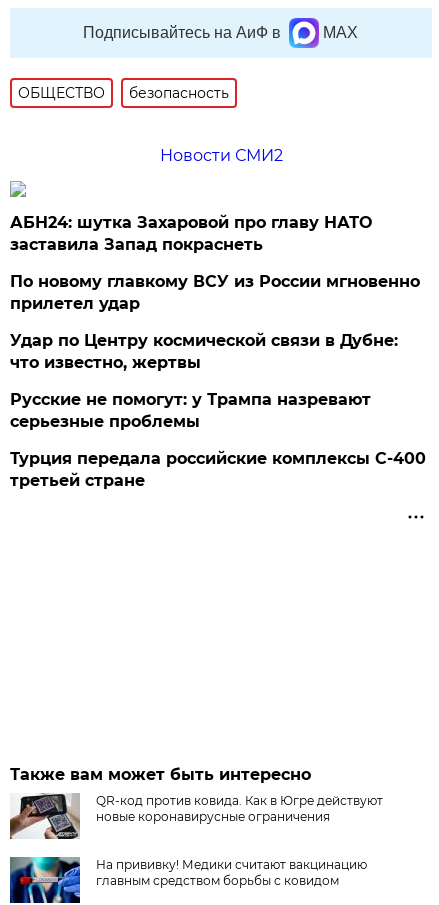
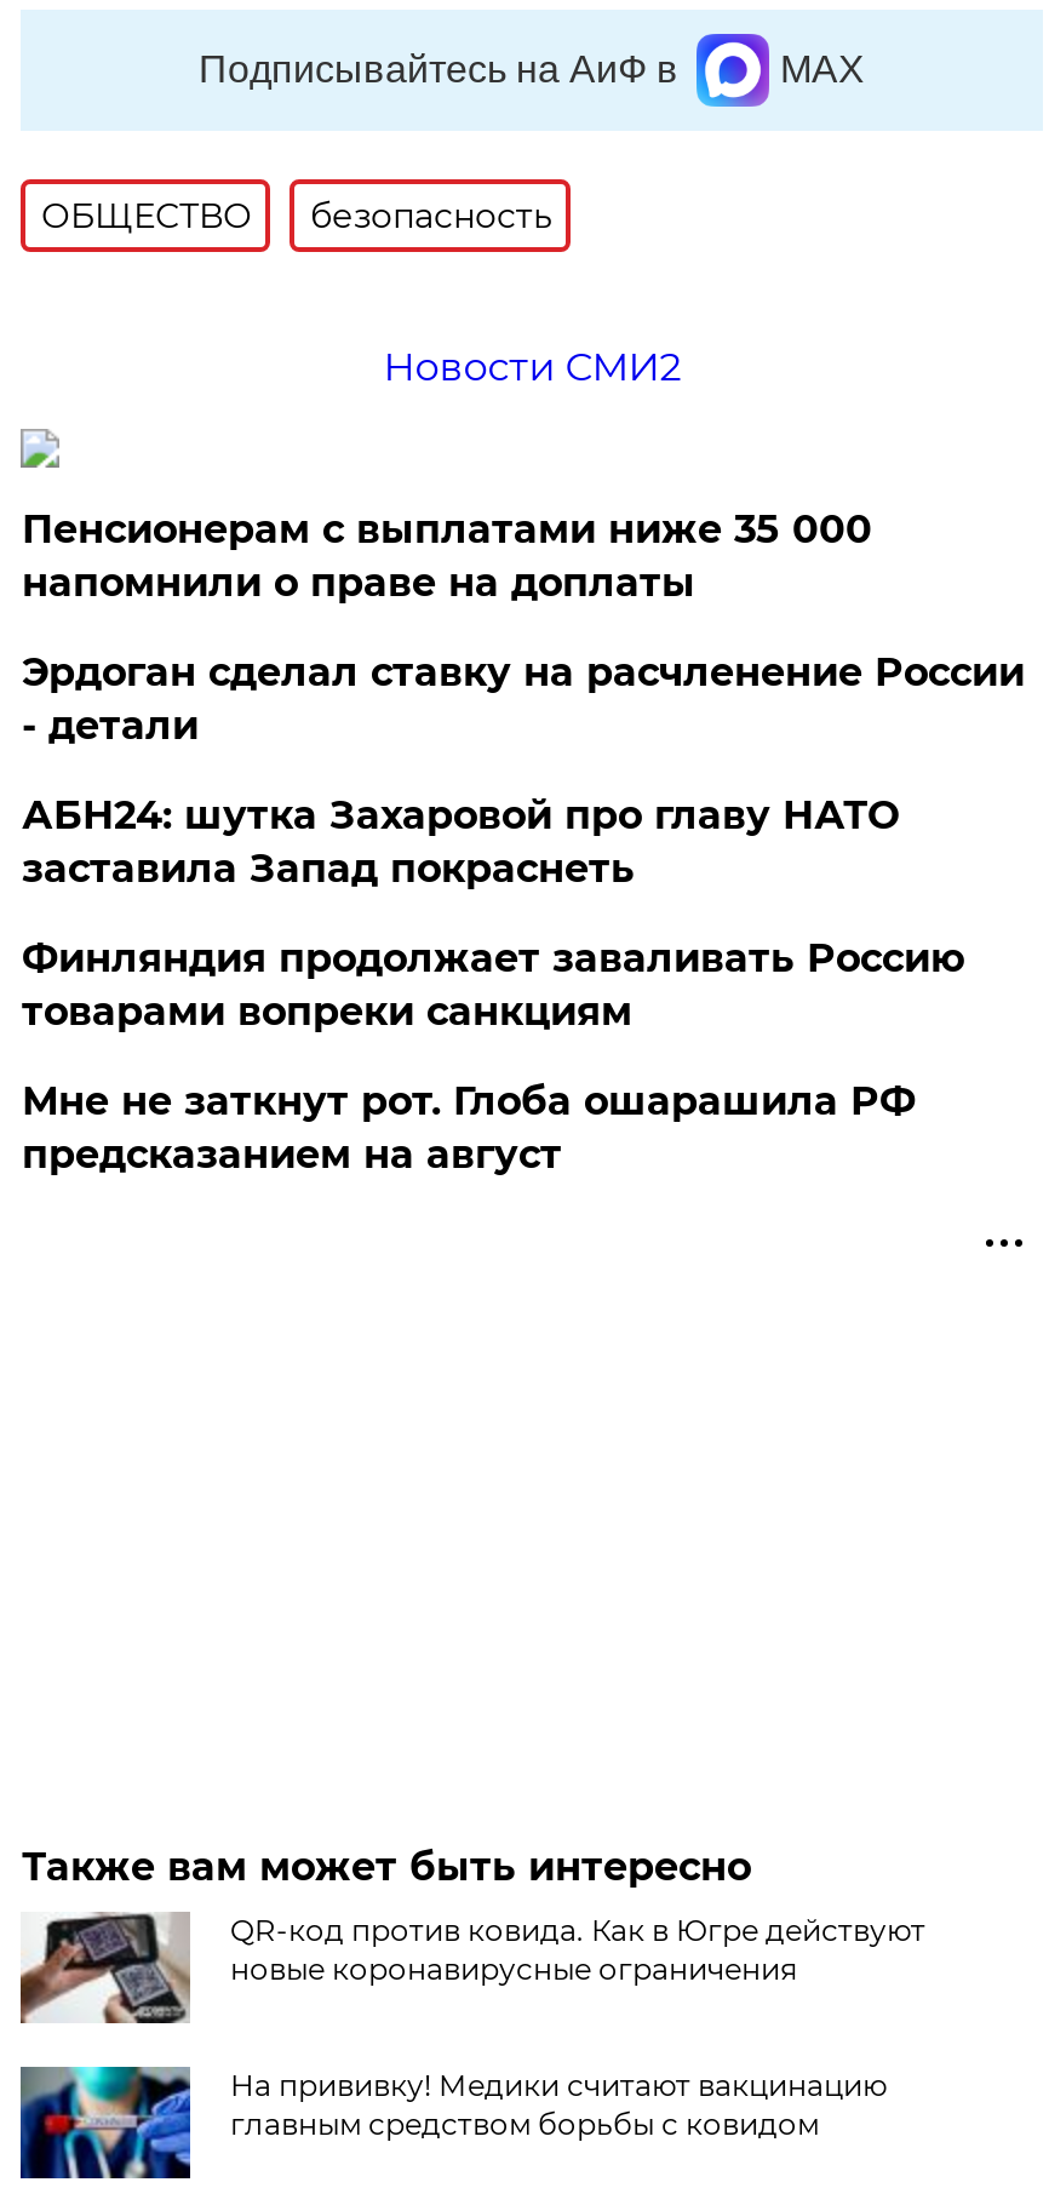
none -> [22,506,1025,749] Пенсионерам с выплатами ниже 35 000 | напомнили о праве на доплаты | Эрдоган сделал ставку на расчленение России | - детали
moved [10,213,372,254] -> [22,792,899,892]: АБН24: шутка Захаровой про главу НАТО | заставила Запад покраснеть
[10,272,426,490] По новому главкому ВСУ из России мгновенно | прилетел удар | Удар по Центру космической связи в Дубне: | что известно, жертвы | Русские не помогут: у Трампа назревают | серьезные проблемы | Турция передала российские комплексы С-400 | третьей стране -> [22,935,964,1178] Финляндия продолжает заваливать Россию | товарами вопреки санкциям | Мне не заткнут рот. Глоба ошарашила РФ | предсказанием на август

